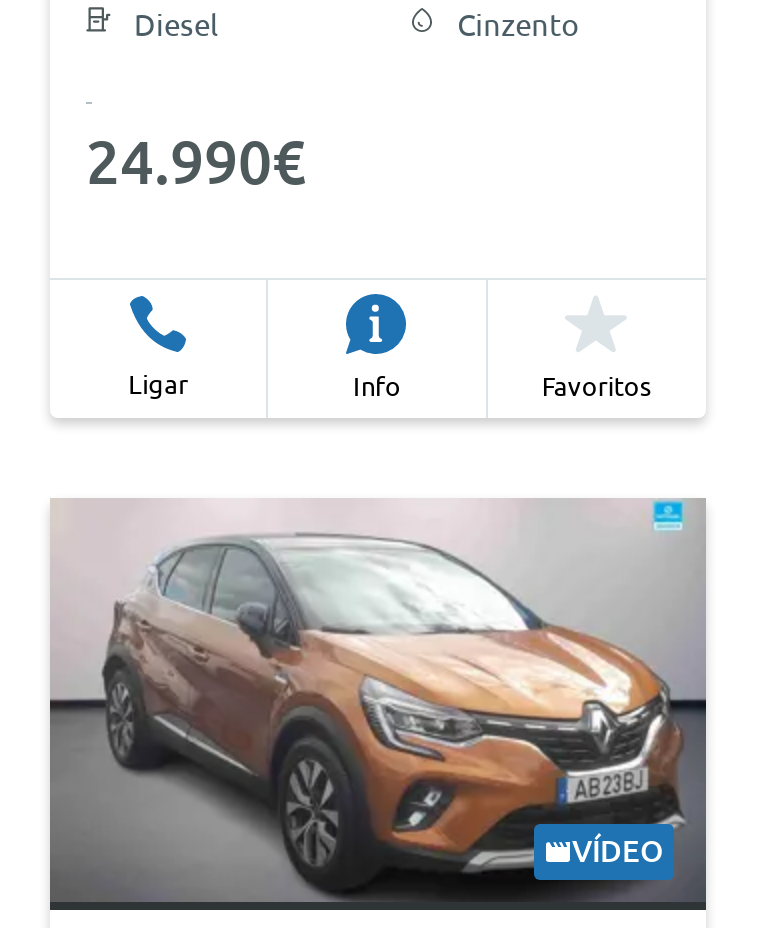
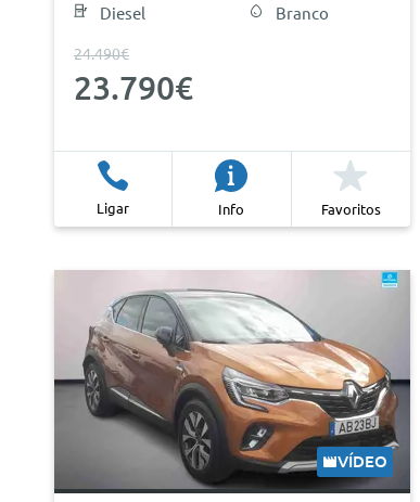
[457,8,579,42] Cinzento -> [275,4,329,23] Branco
[86,128,306,196] 24.990€ -> [74,45,193,106] 24.490€ | 23.790€

